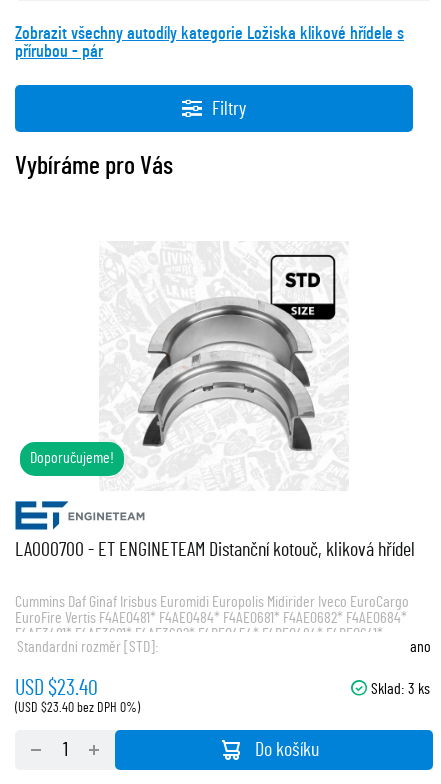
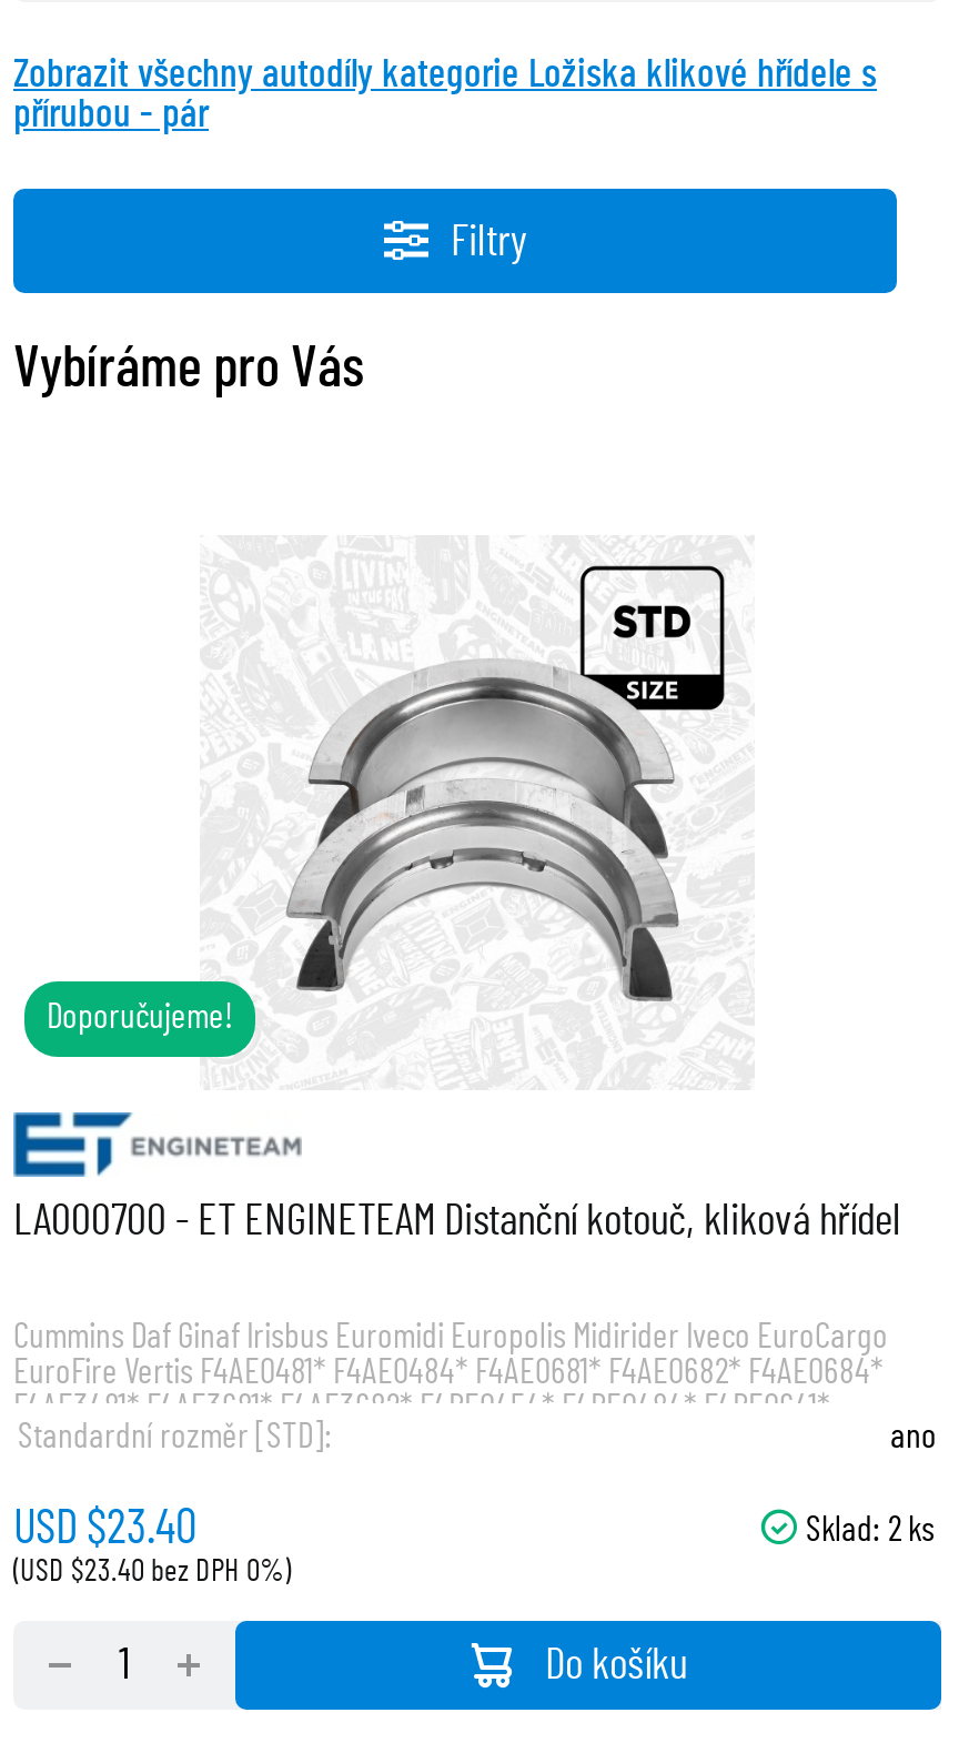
[371,681,430,697] Sklad: 3 ks -> [806,1512,935,1547] Sklad: 2 ks

